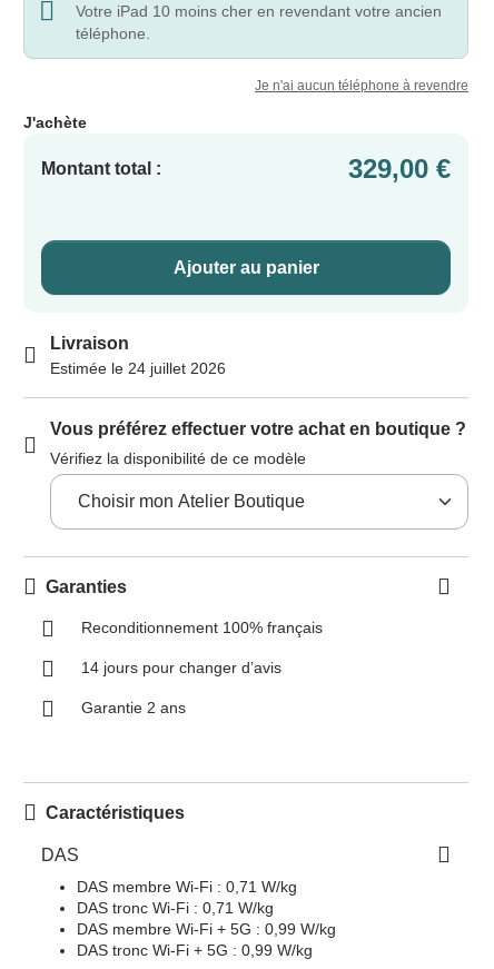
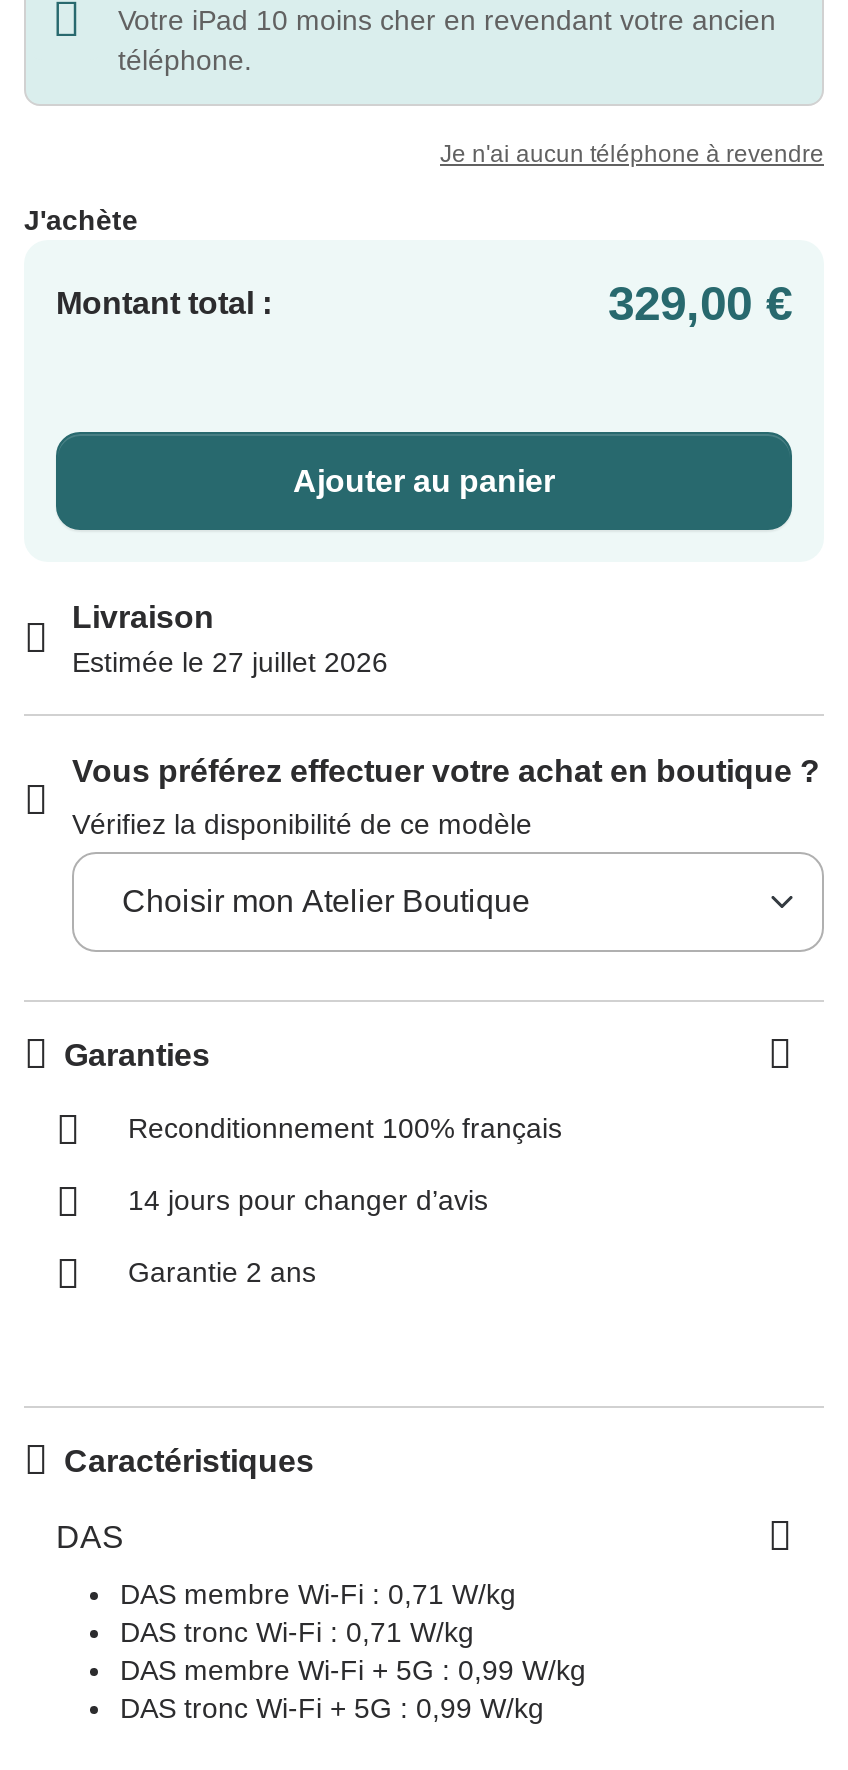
[50,359,226,377] Estimée le 24 juillet 2026 -> [72,646,388,678] Estimée le 27 juillet 2026

